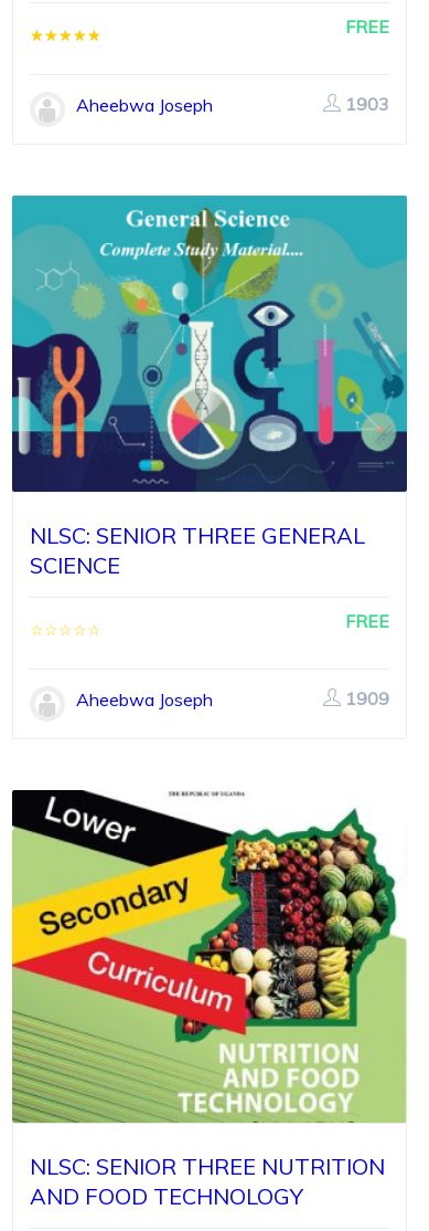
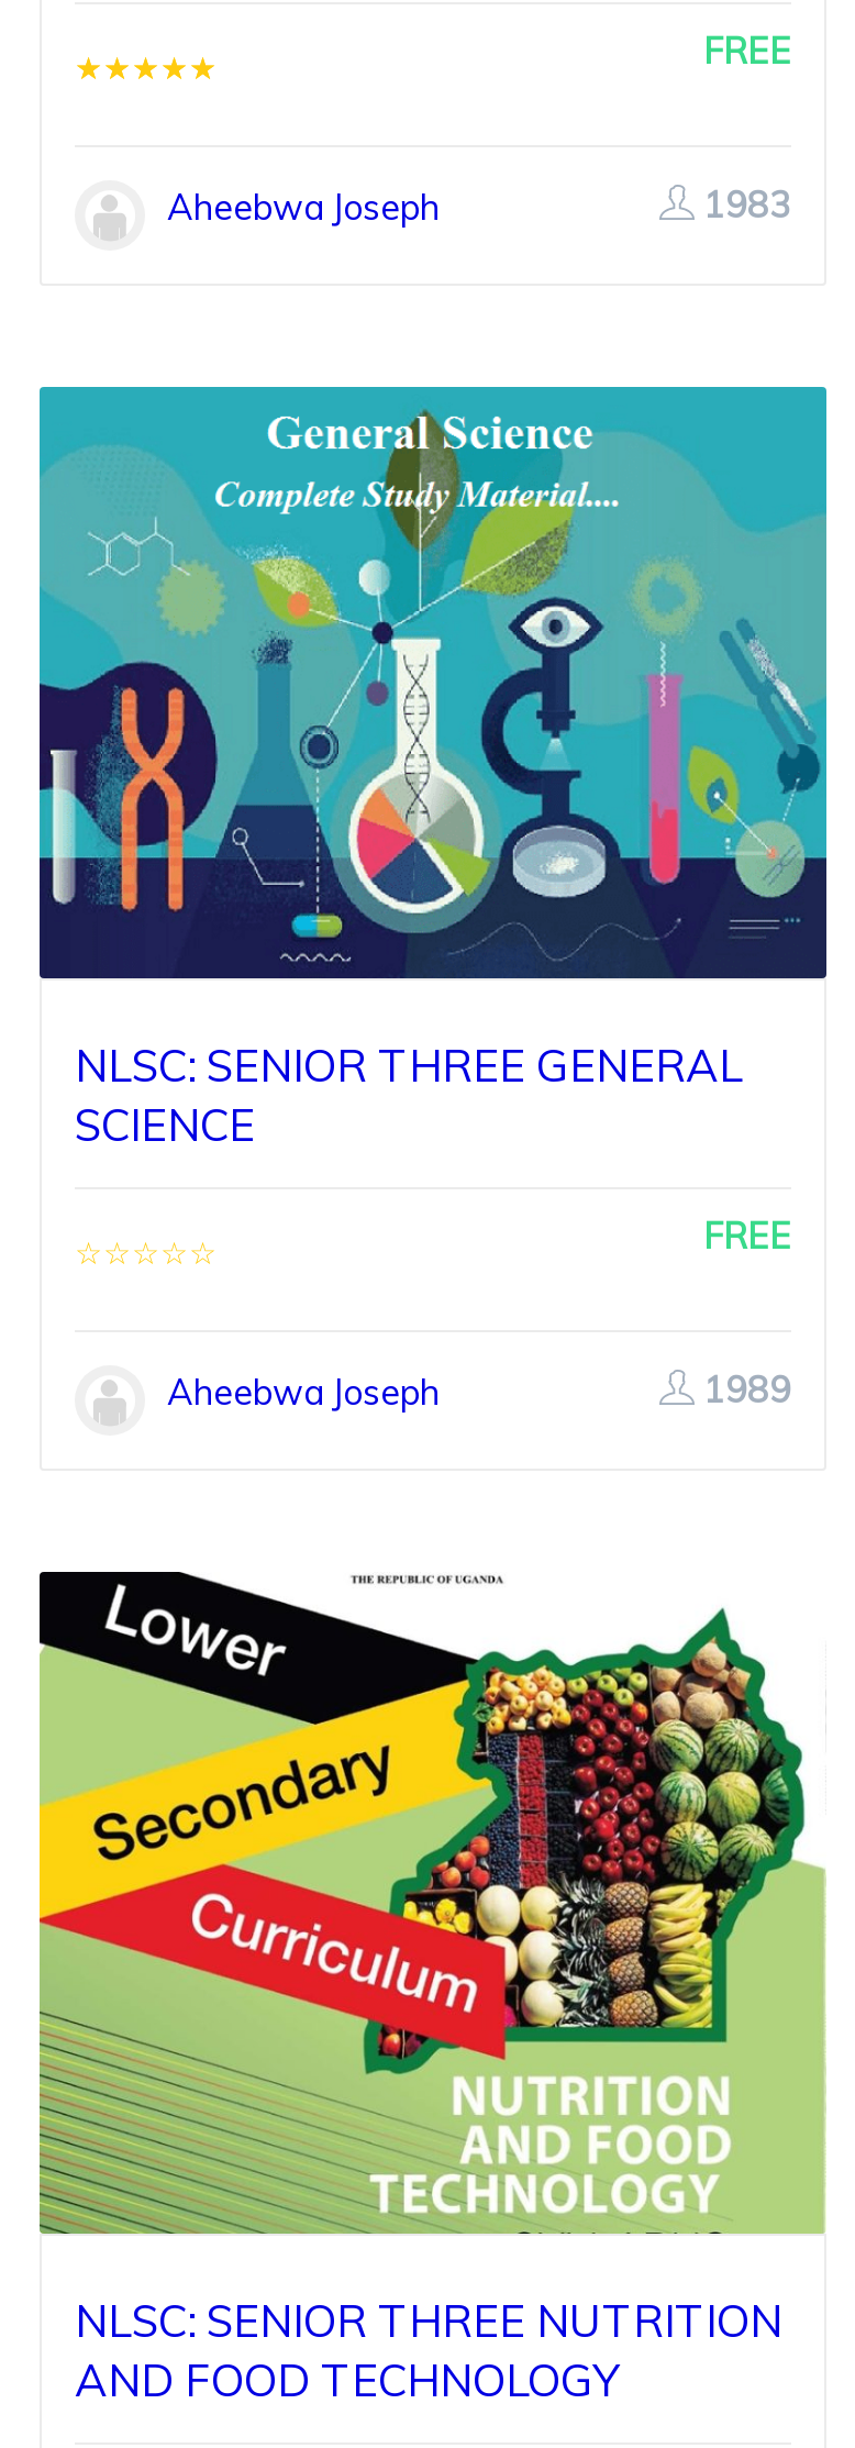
[341,92,389,115] 1903 -> [695,183,791,227] 1983
[341,688,389,710] 1909 -> [695,1367,791,1411] 1989

